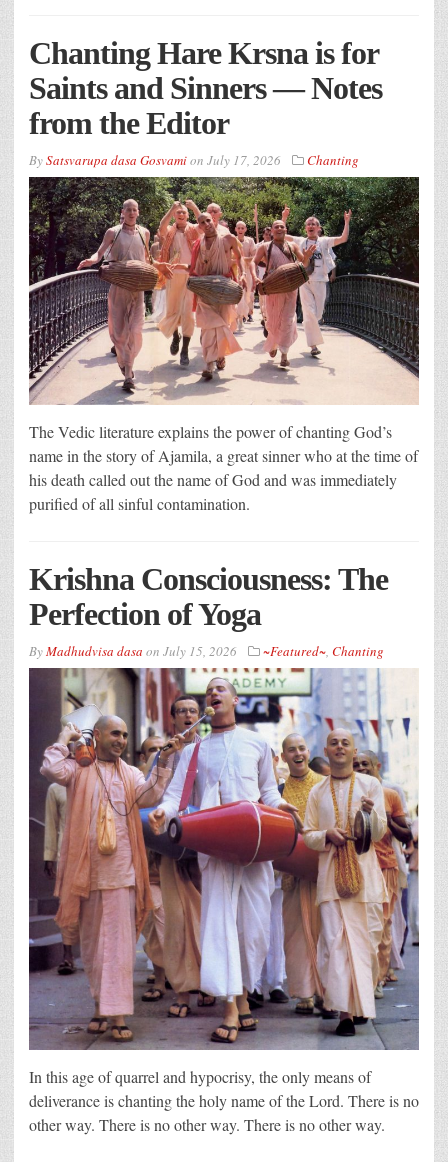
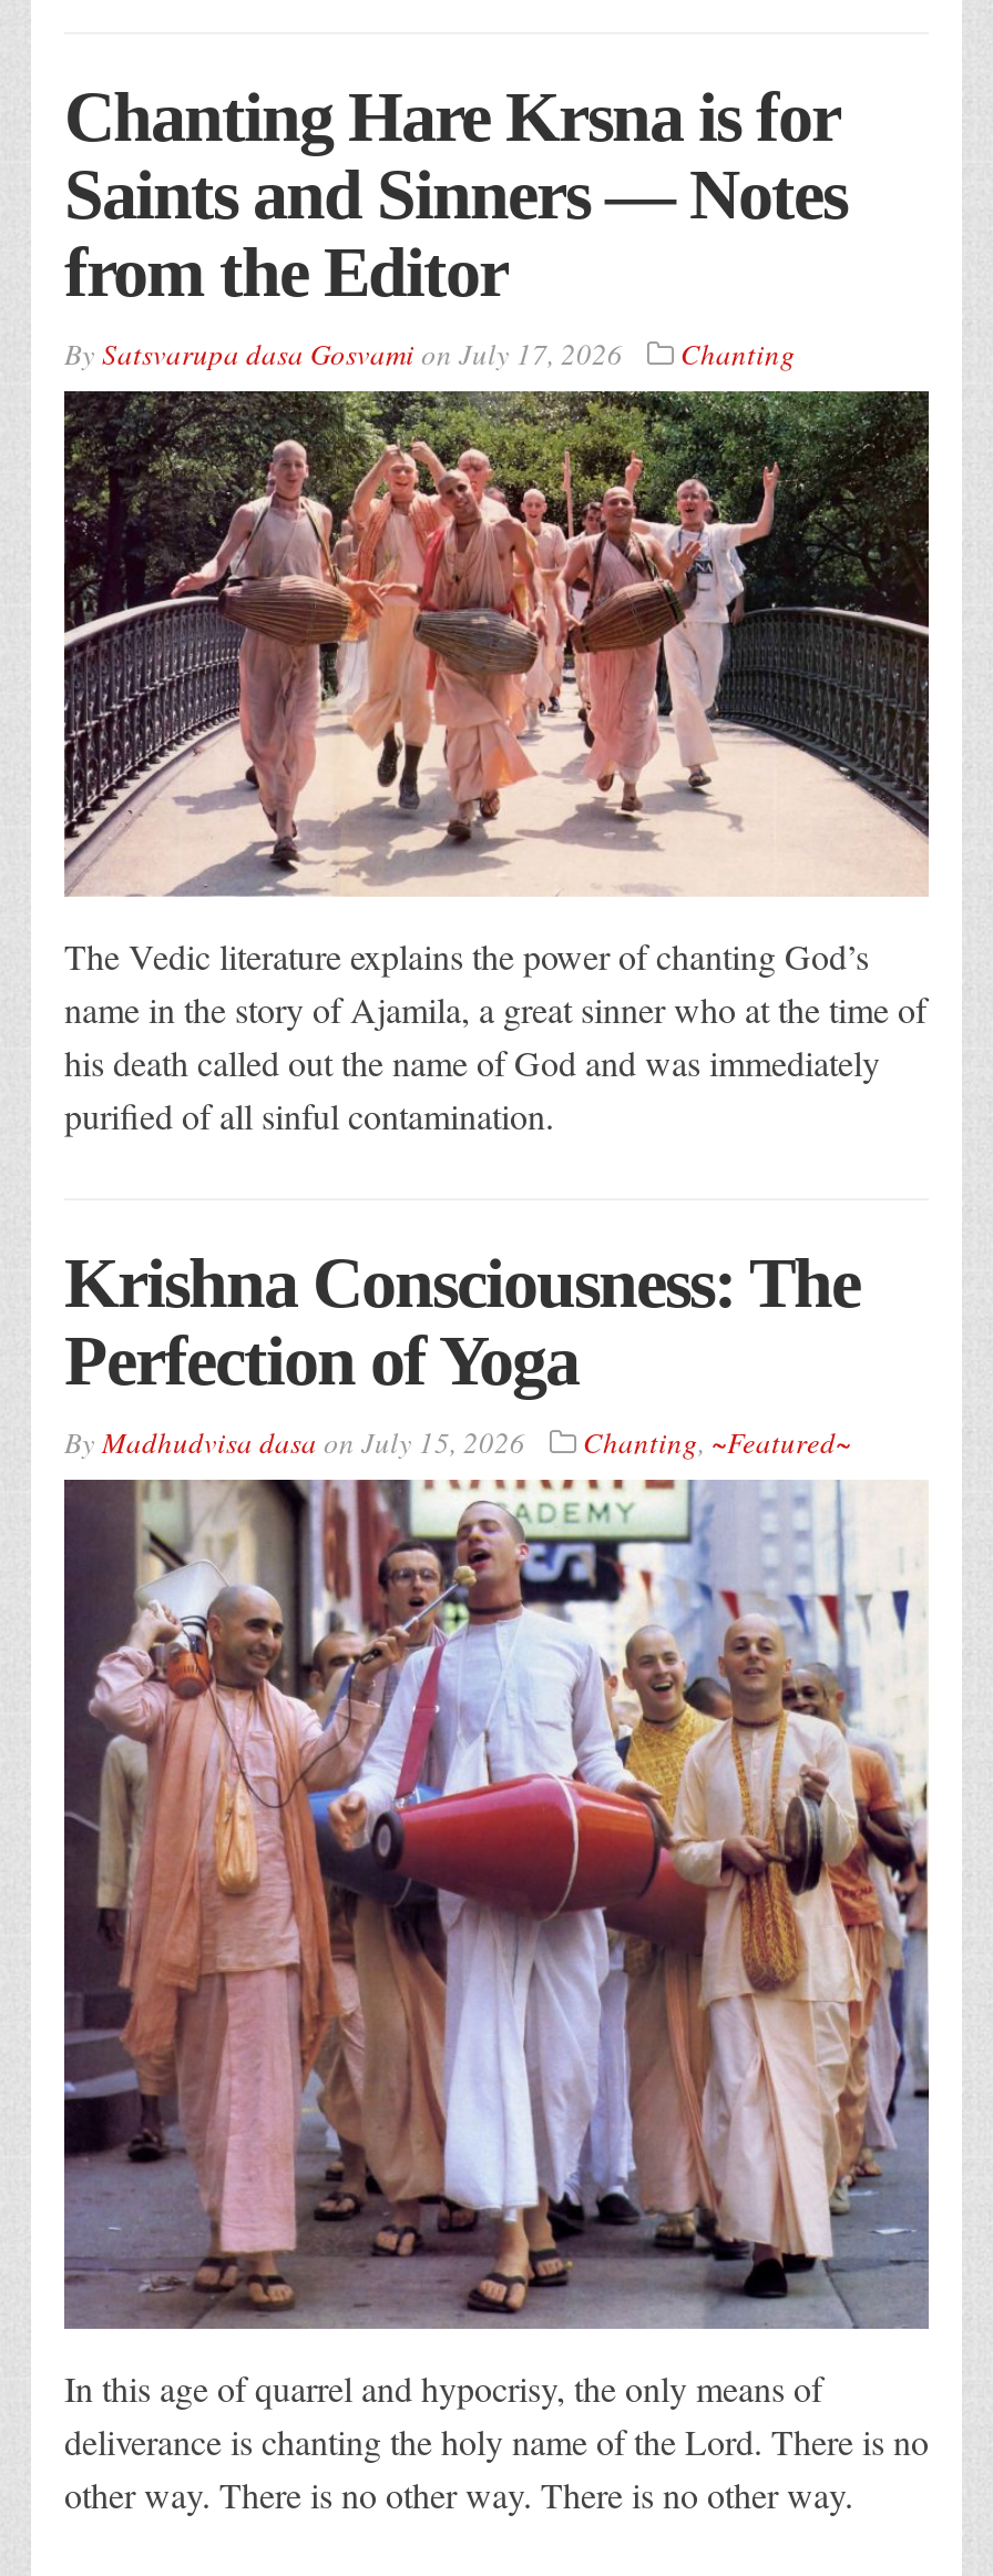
[263,642,384,660] ~Featured~, Chanting -> [583,1423,851,1462] Chanting, ~Featured~

